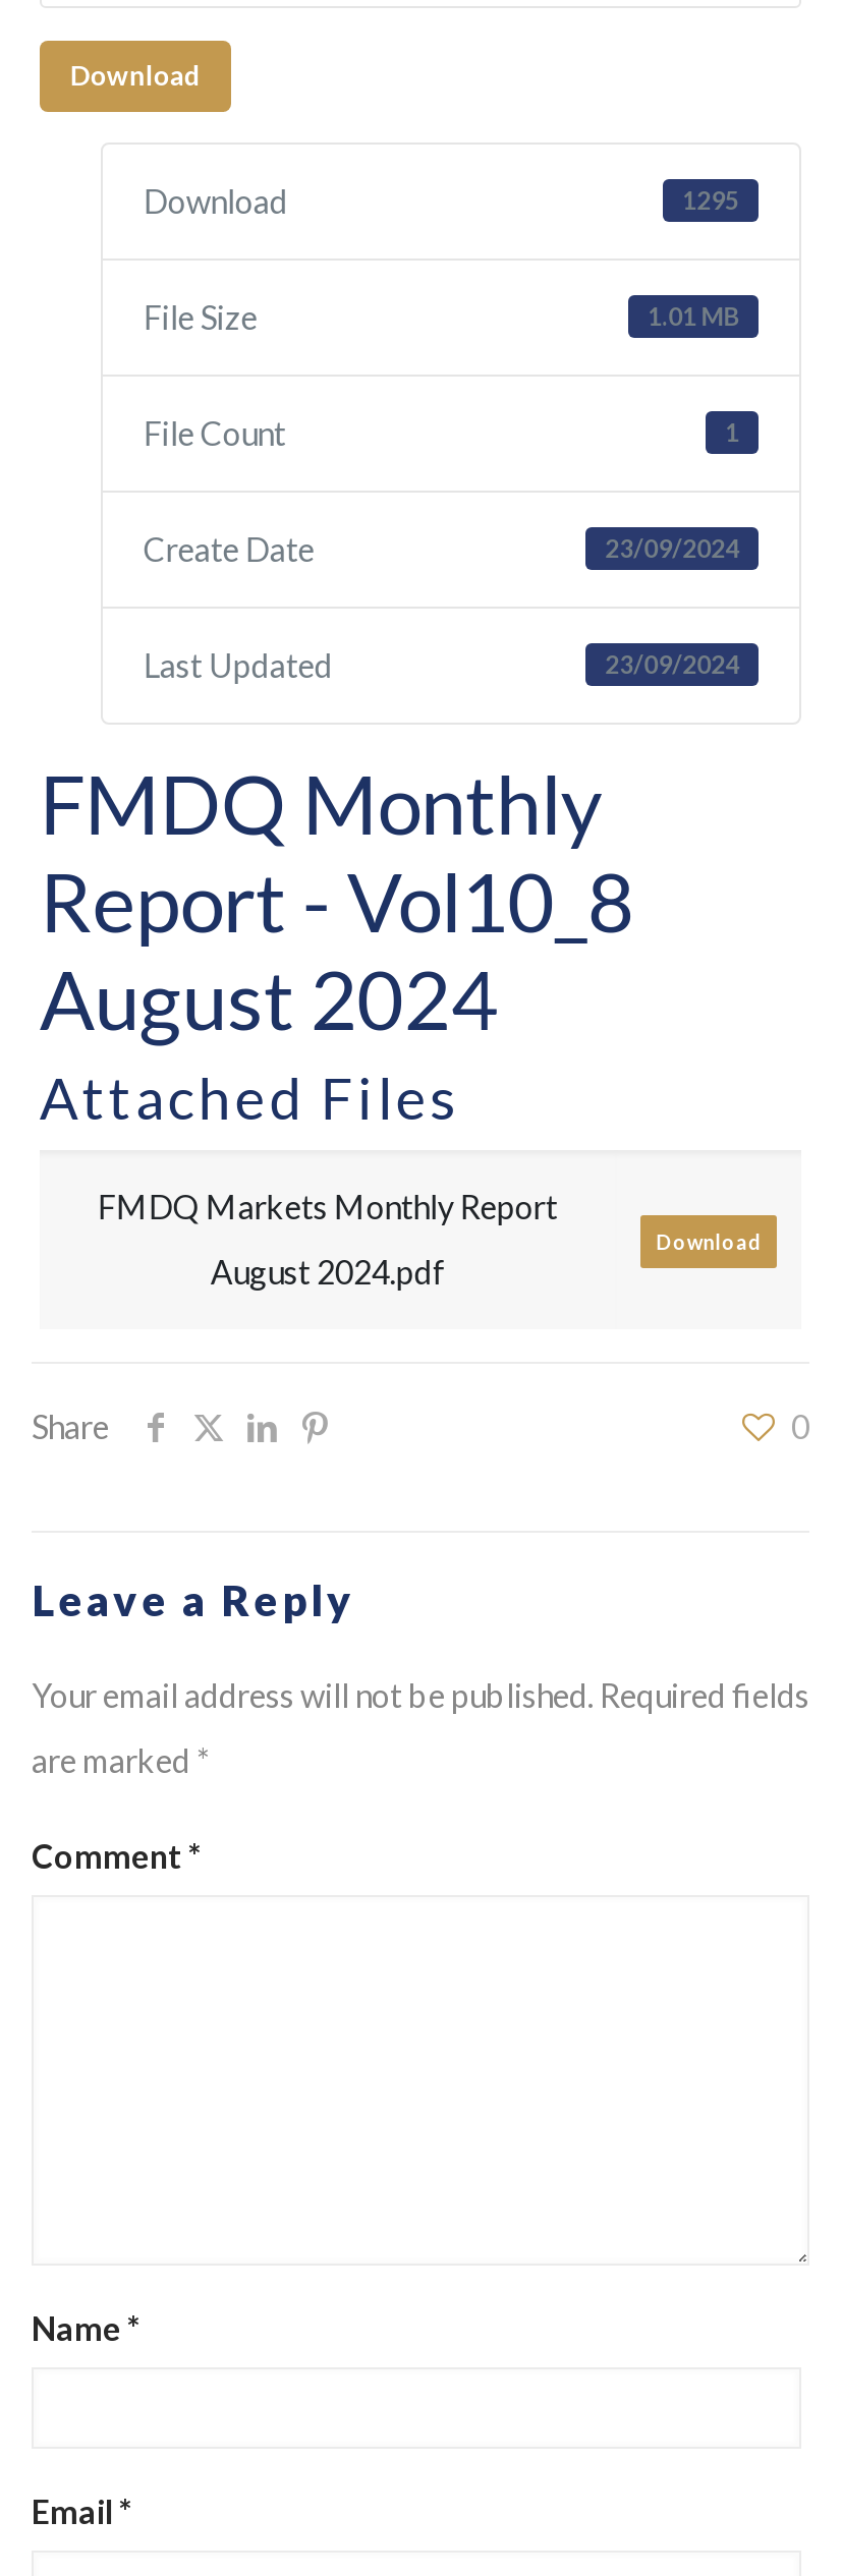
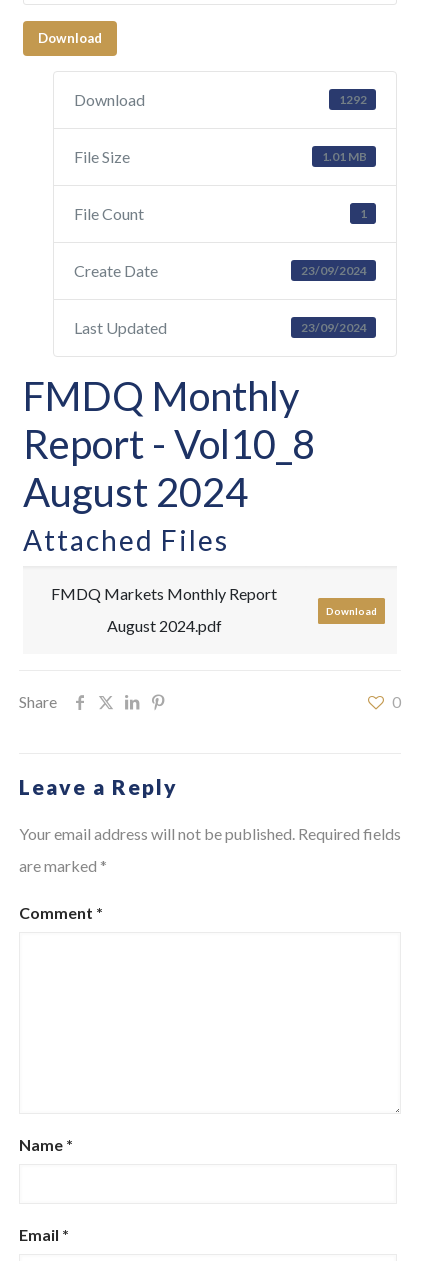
[682,184,739,215] 1295 -> [339,91,367,106] 1292

